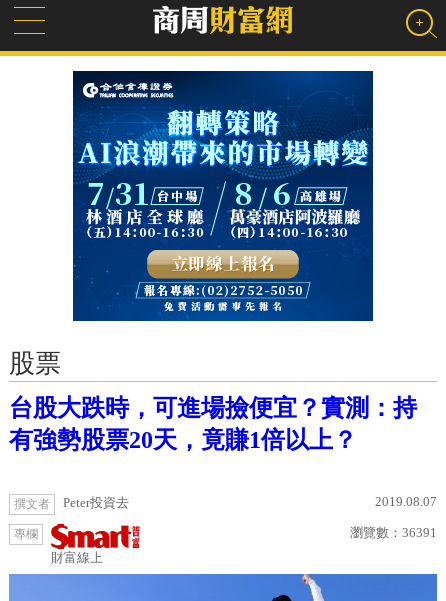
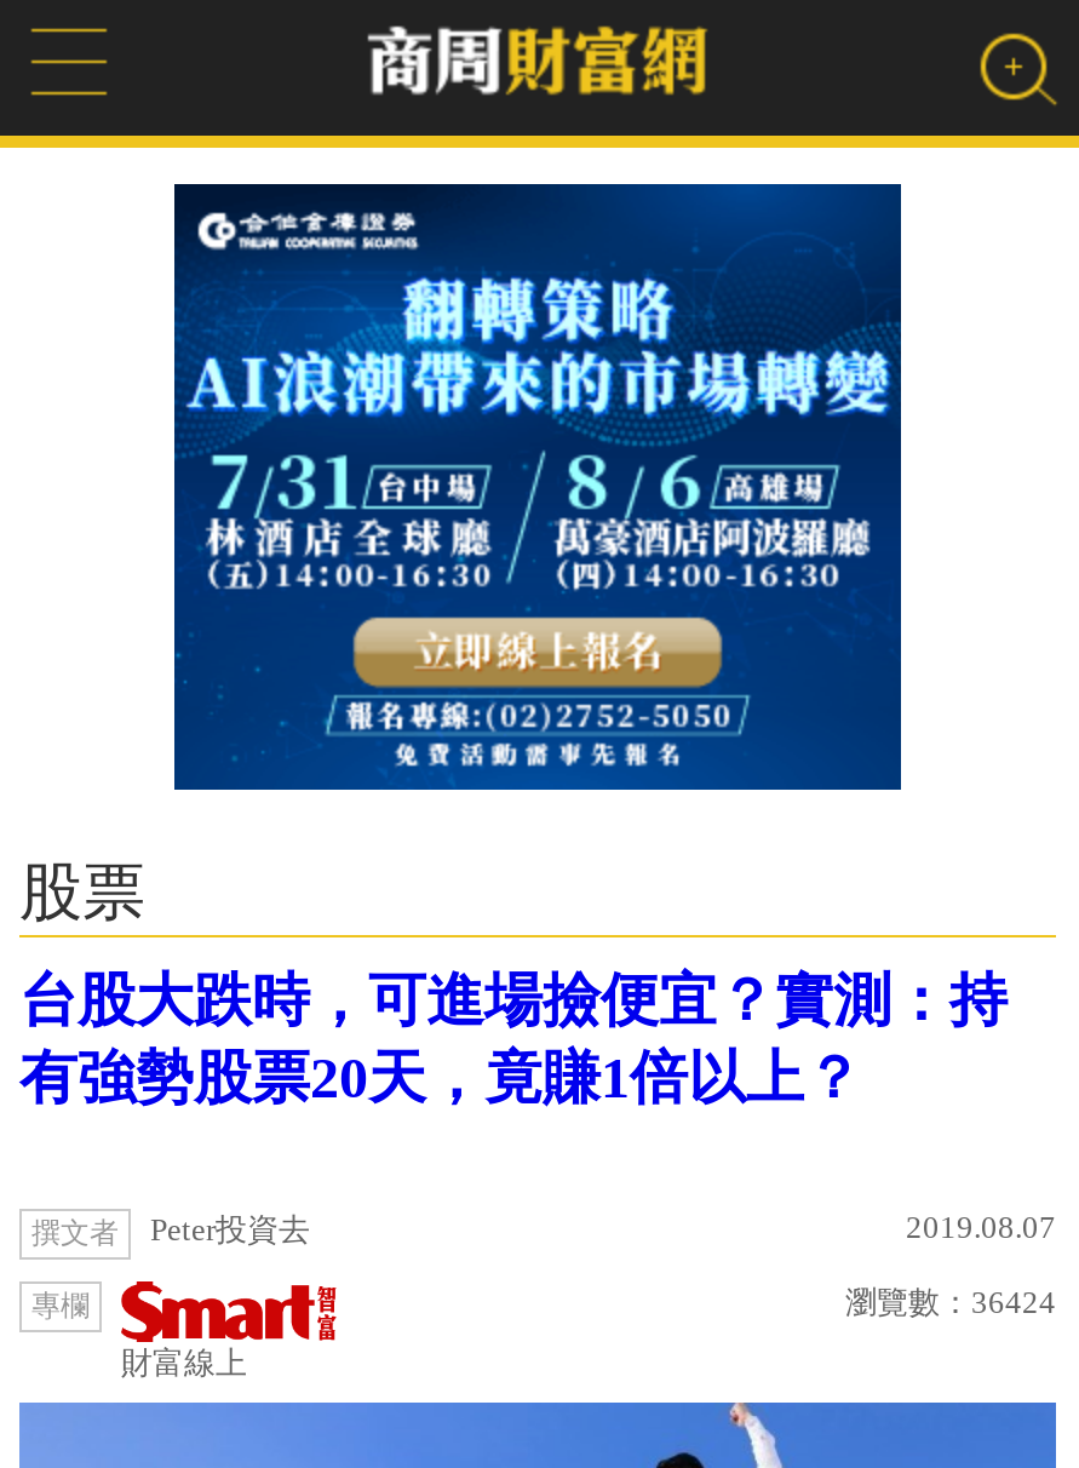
[350,525,437,540] 瀏覽數：36391 -> [845,1284,1056,1320] 瀏覽數：36424

